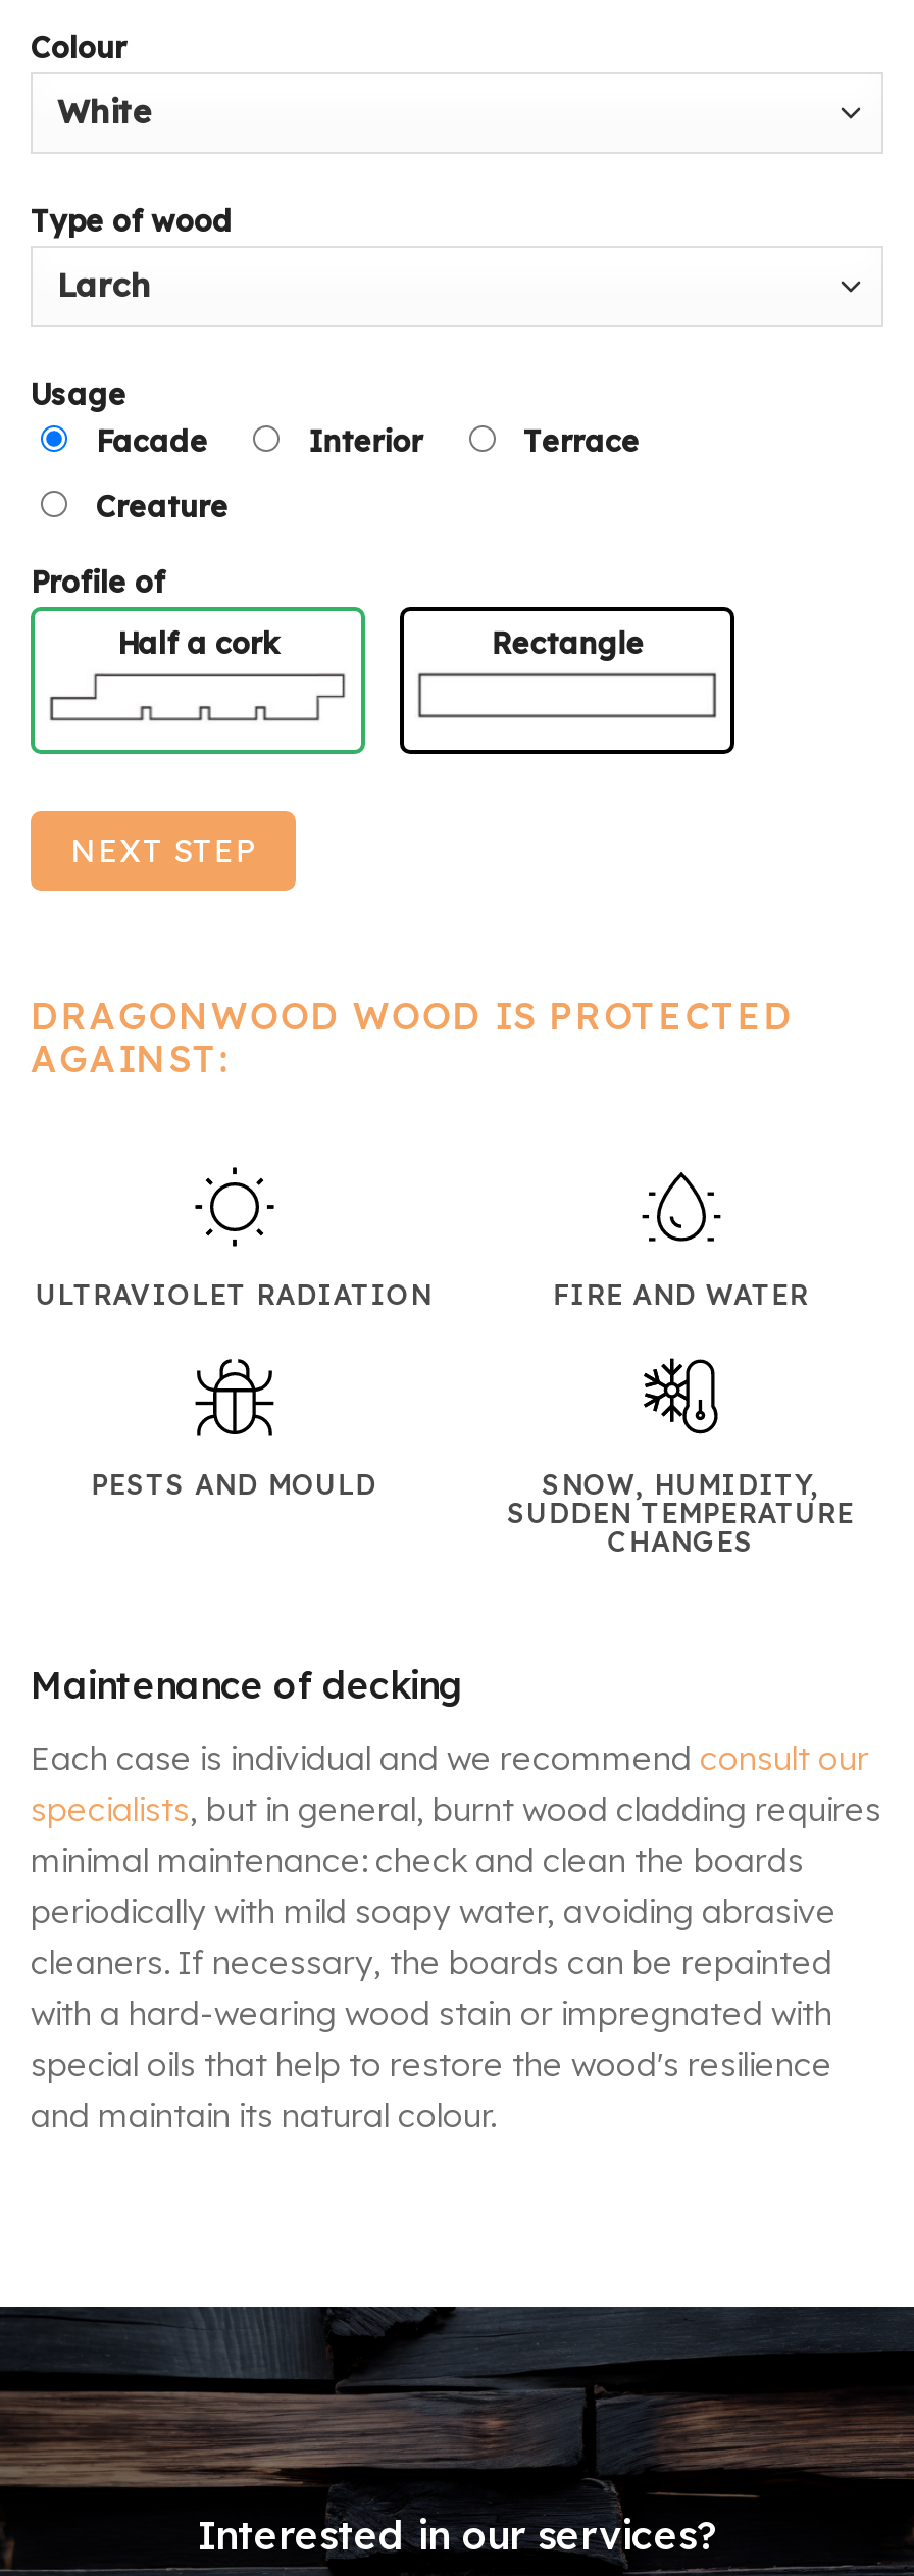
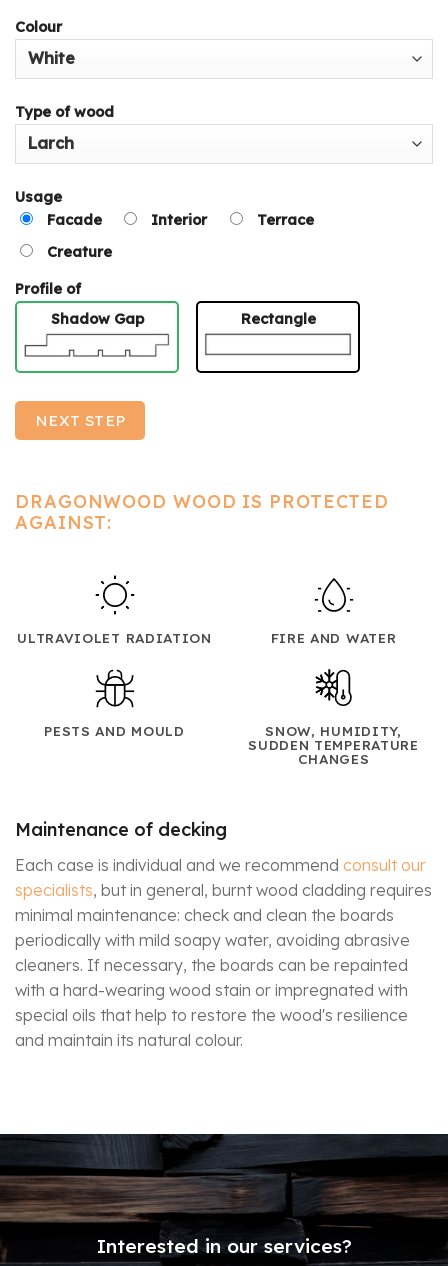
[117,626,278,663] Half a cork -> [50,310,143,328] Shadow Gap

